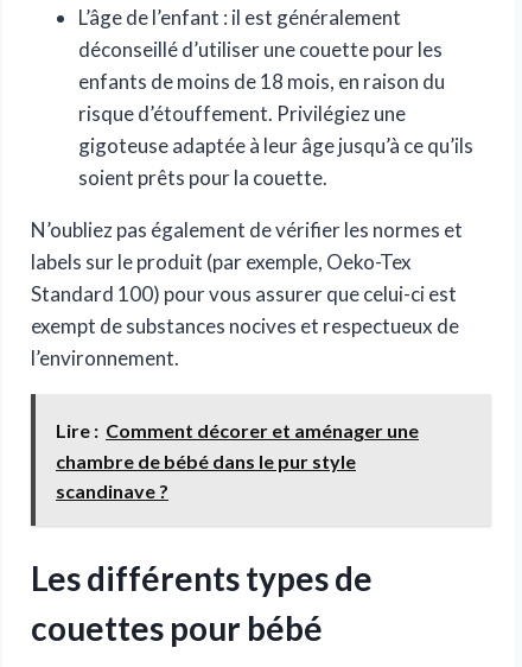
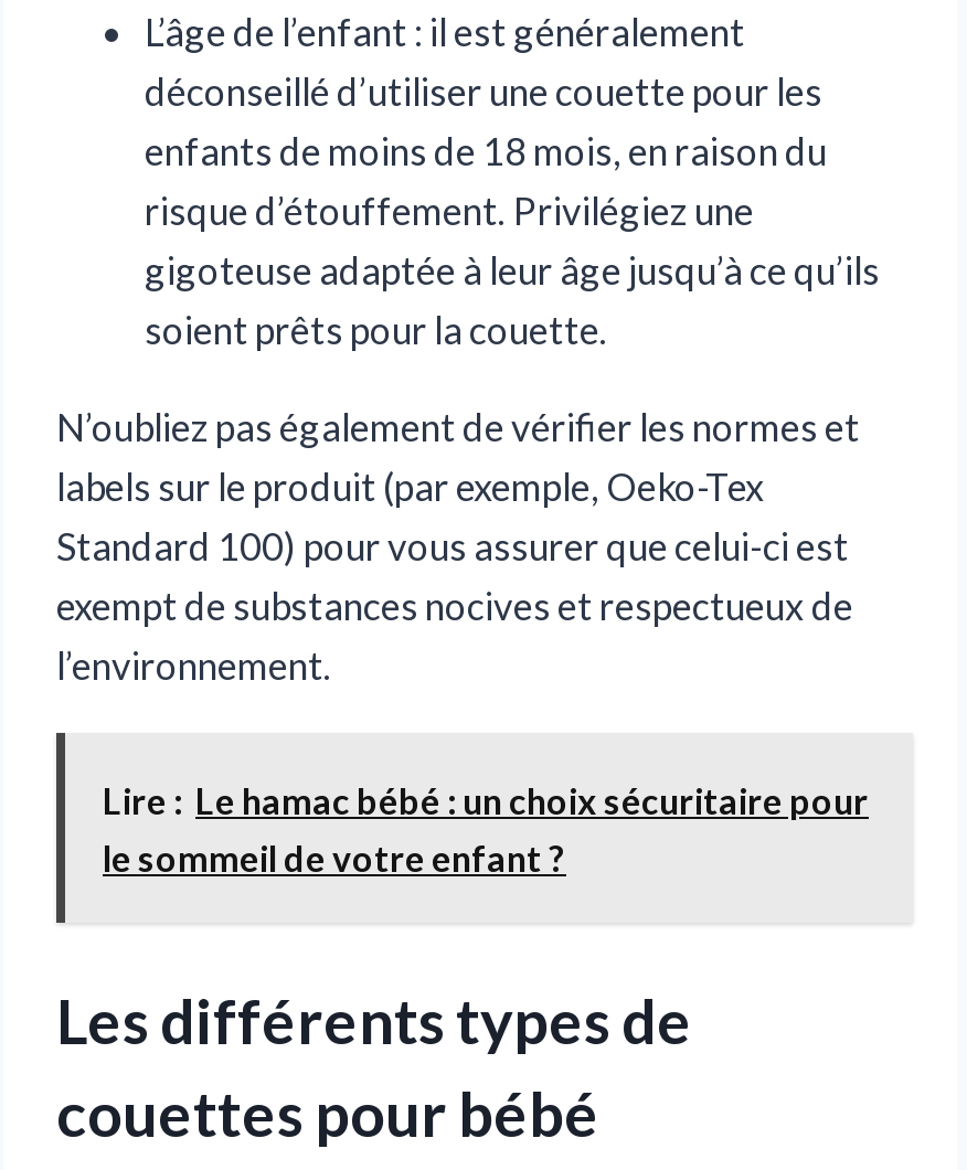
[56,419,419,502] Lire : Comment décorer et aménager une | chambre de bébé dans le pur style | scandinave ? -> [103,779,869,878] Lire : Le hamac bébé : un choix sécuritaire pour | le sommeil de votre enfant ?

